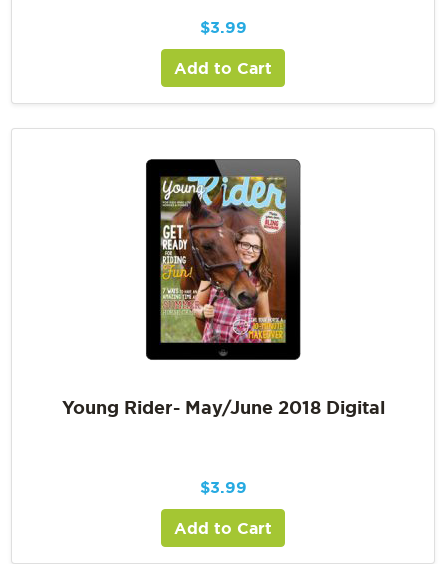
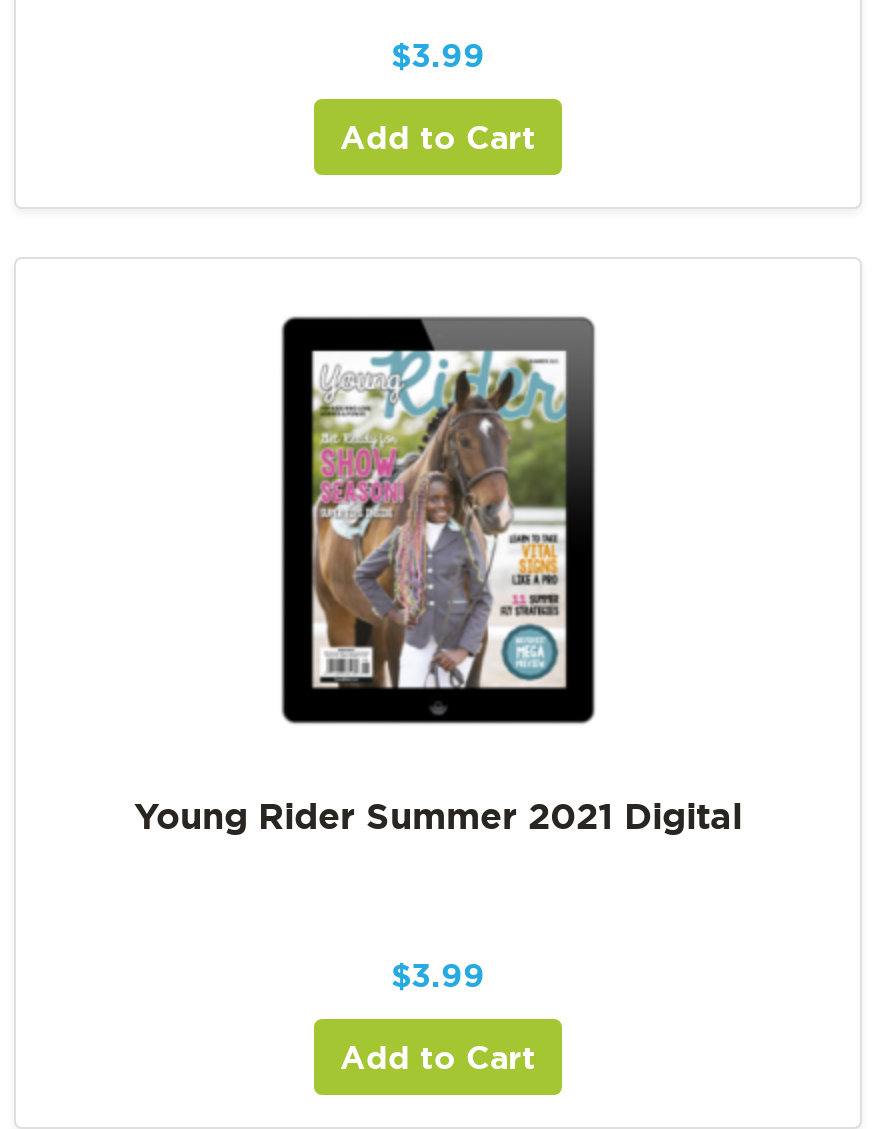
[160,175,287,343] [image] -> [310,349,568,689] [image]
[61,397,384,417] Young Rider- May/June 2018 Digital -> [134,796,742,836] Young Rider Summer 2021 Digital

